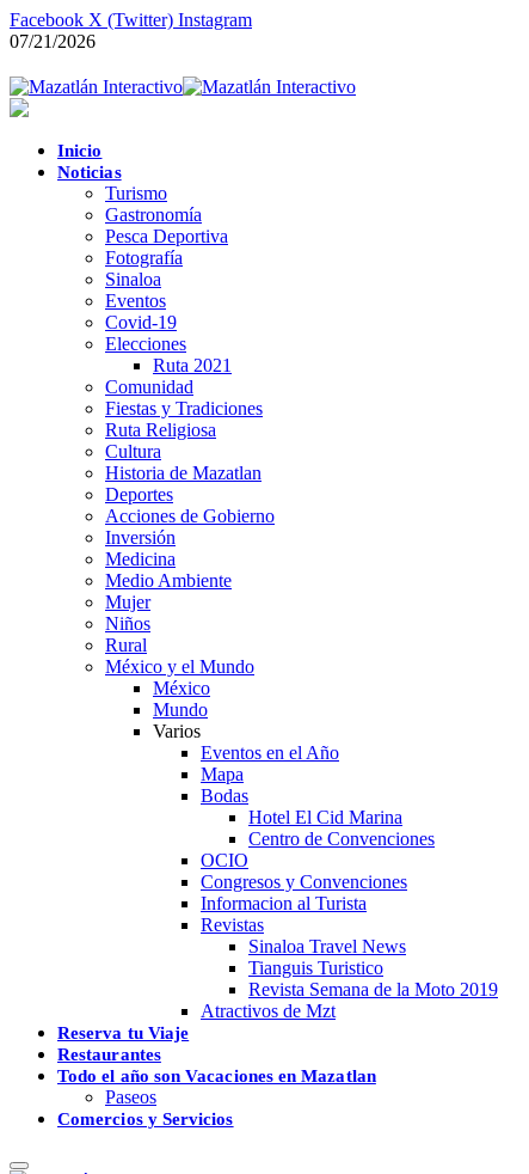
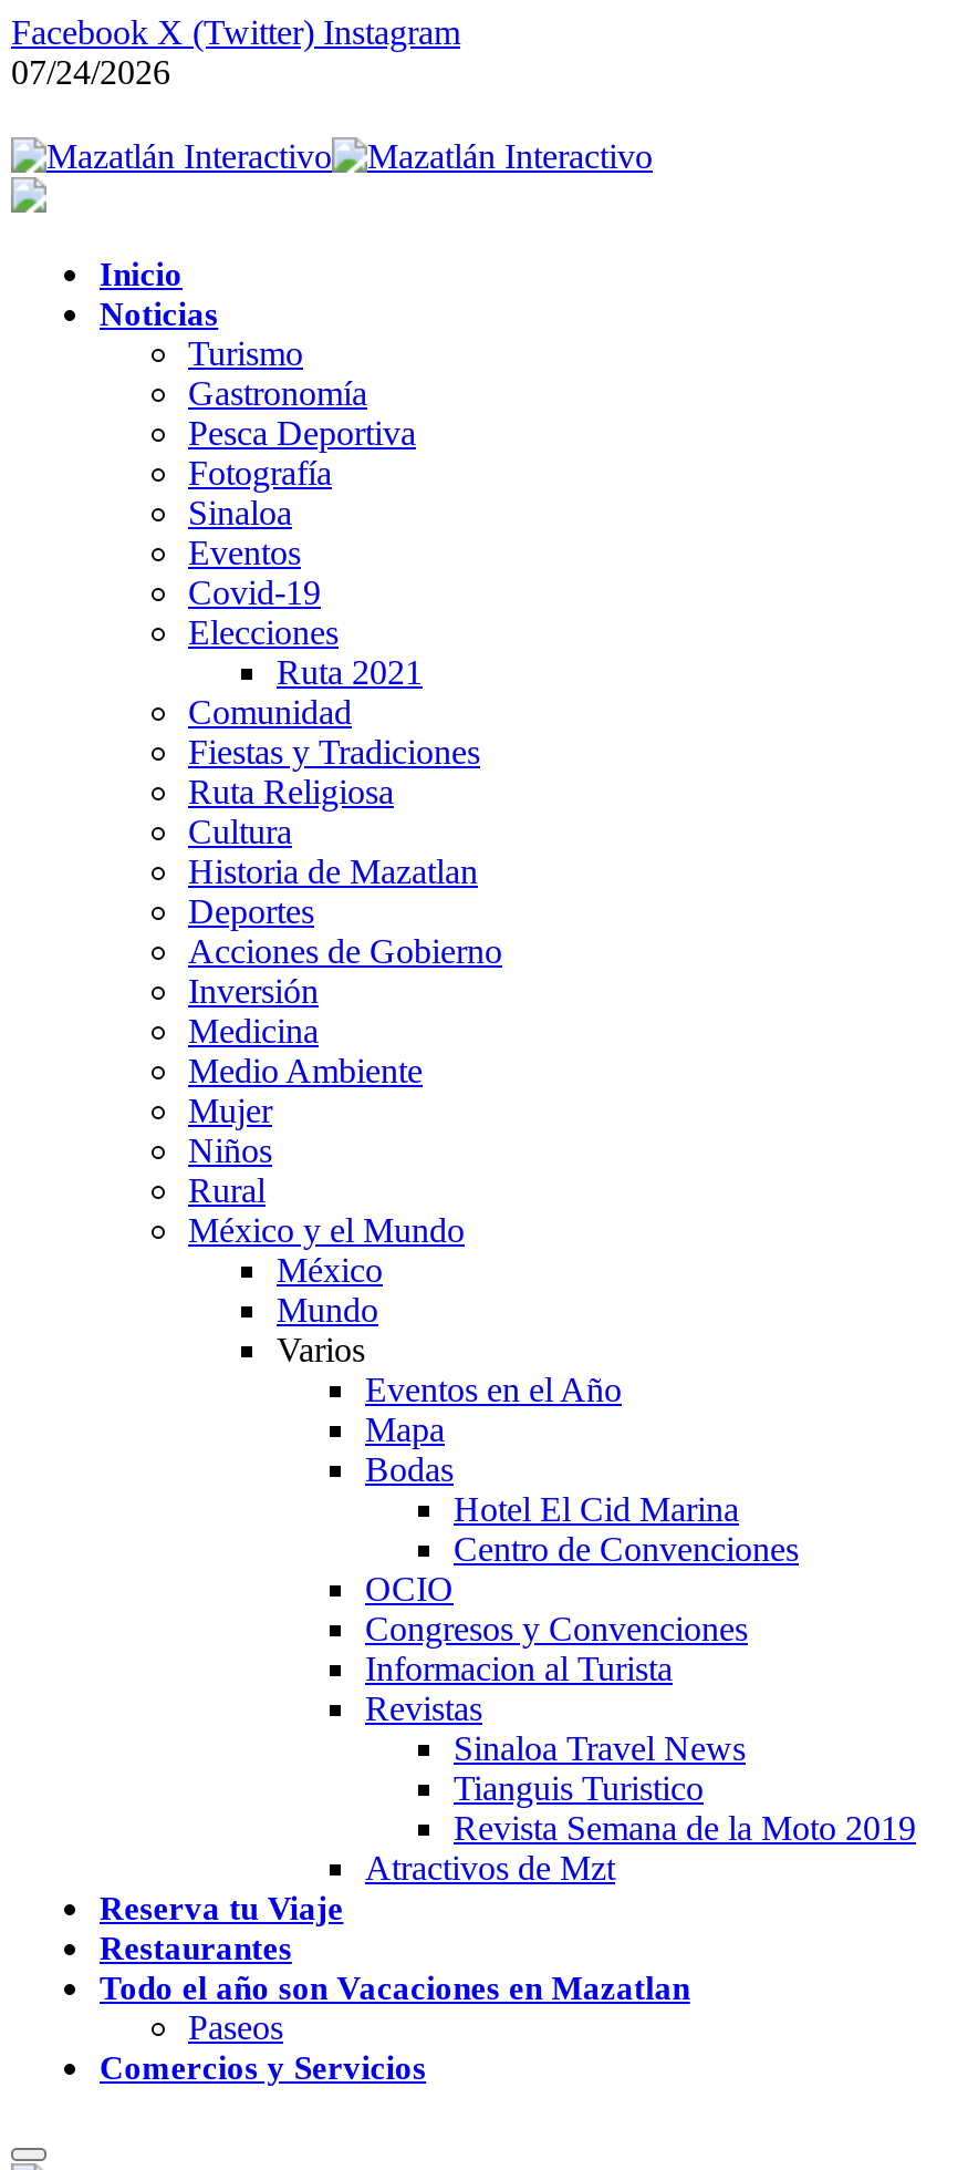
[10,32,96,52] 07/21/2026 -> [11,54,170,92] 07/24/2026

